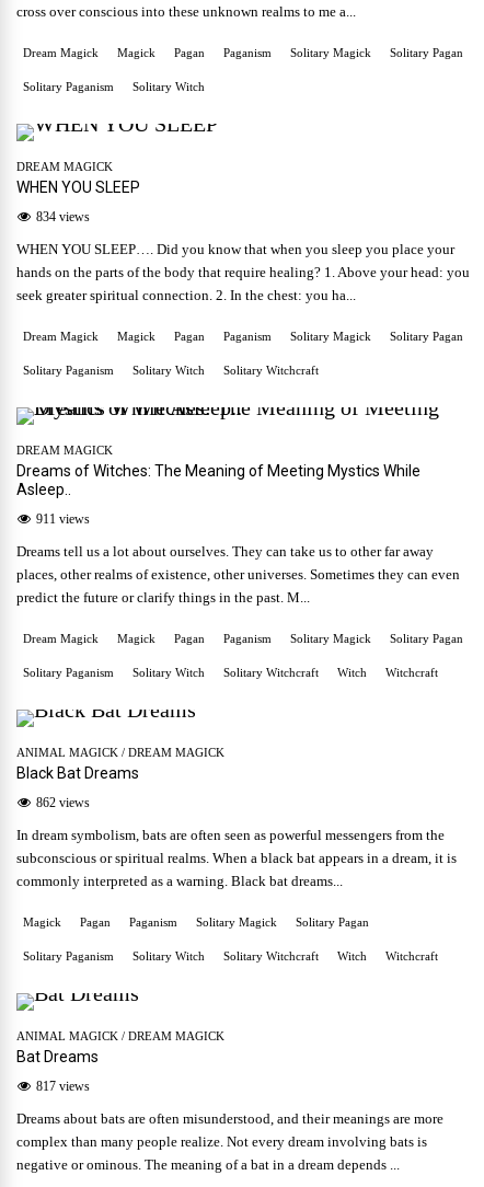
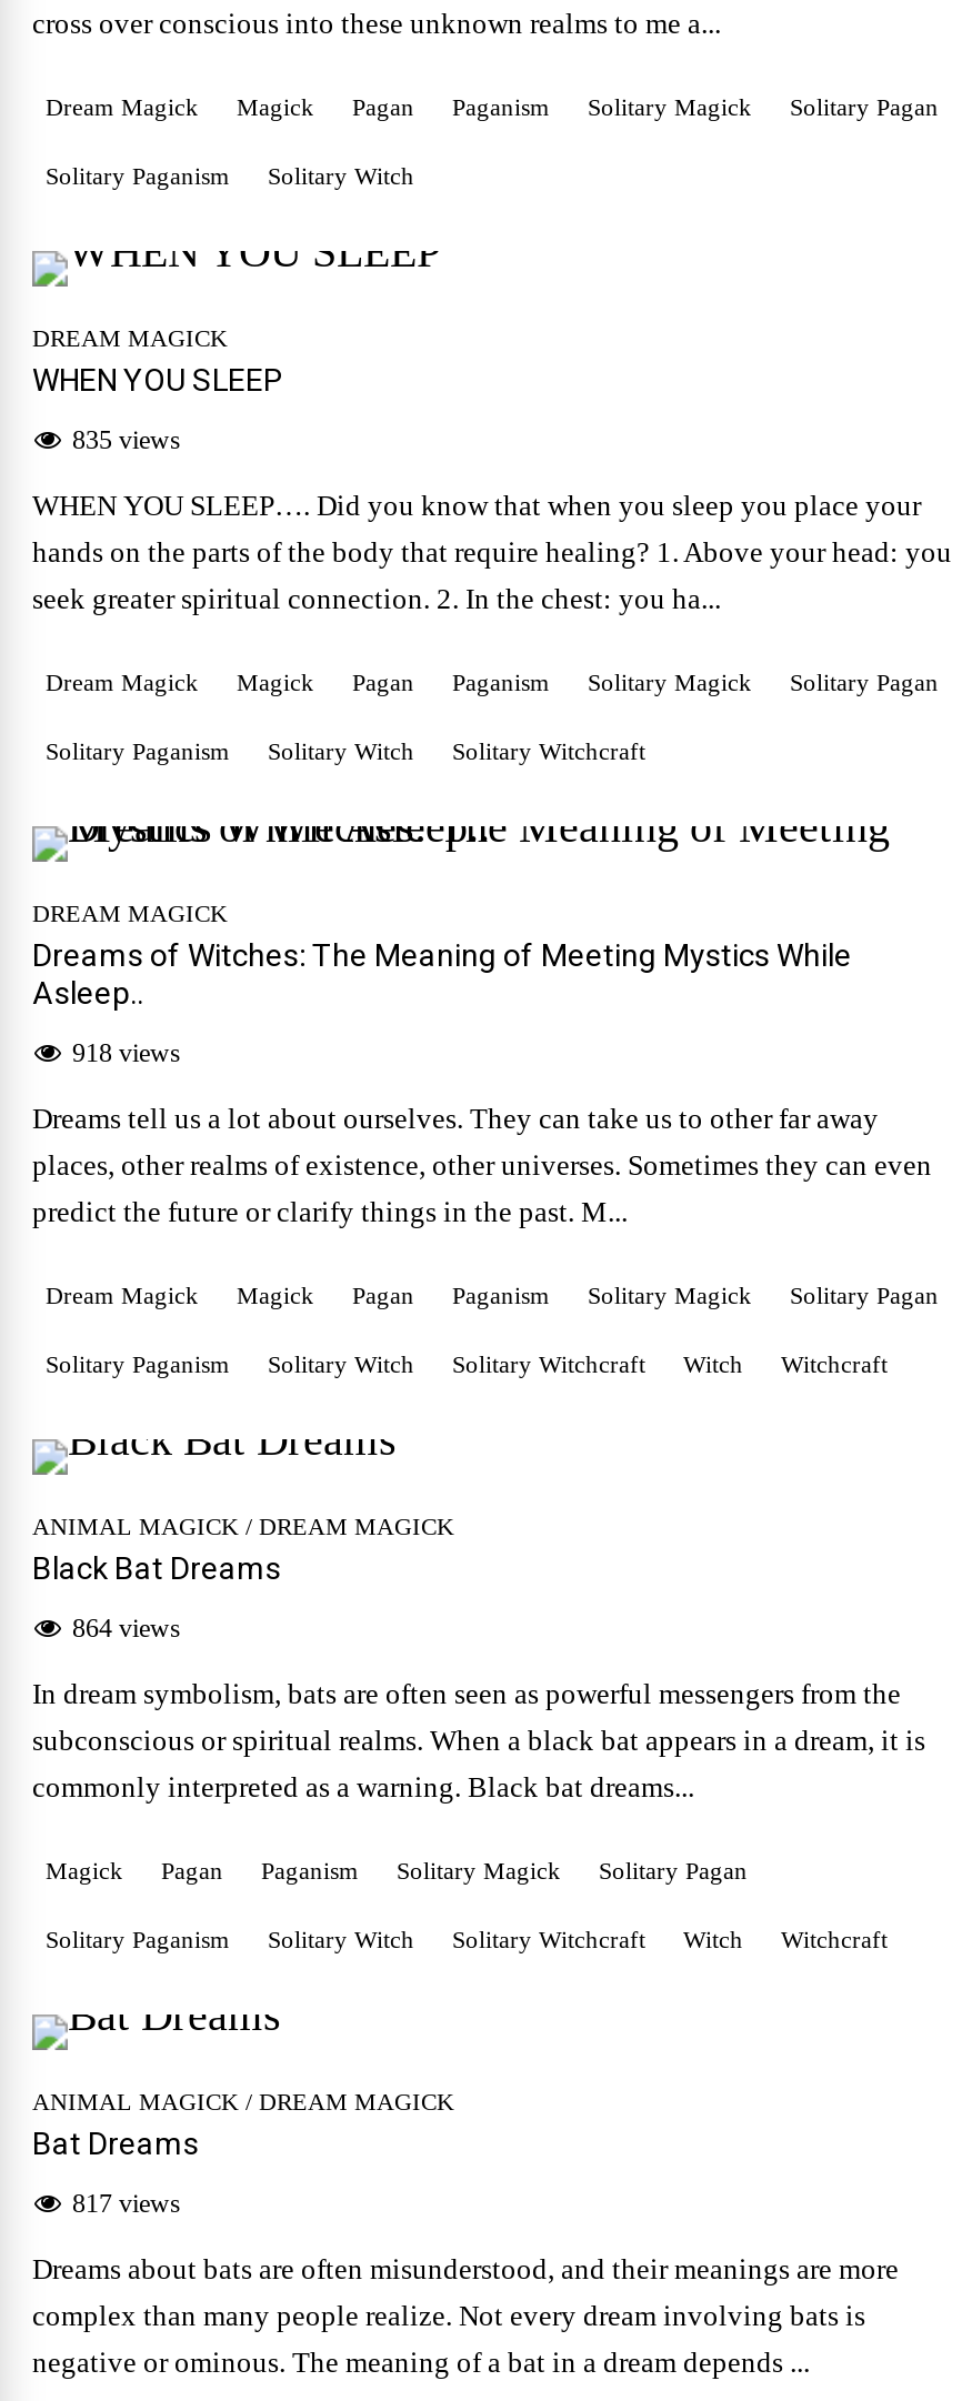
[36,209,90,224] 834 views -> [72,424,181,455] 835 views
[36,511,90,527] 911 views -> [72,1037,181,1068] 918 views
[36,795,90,810] 862 views -> [72,1613,181,1644] 864 views

